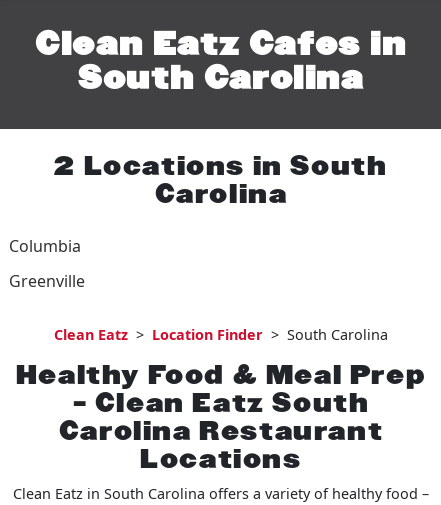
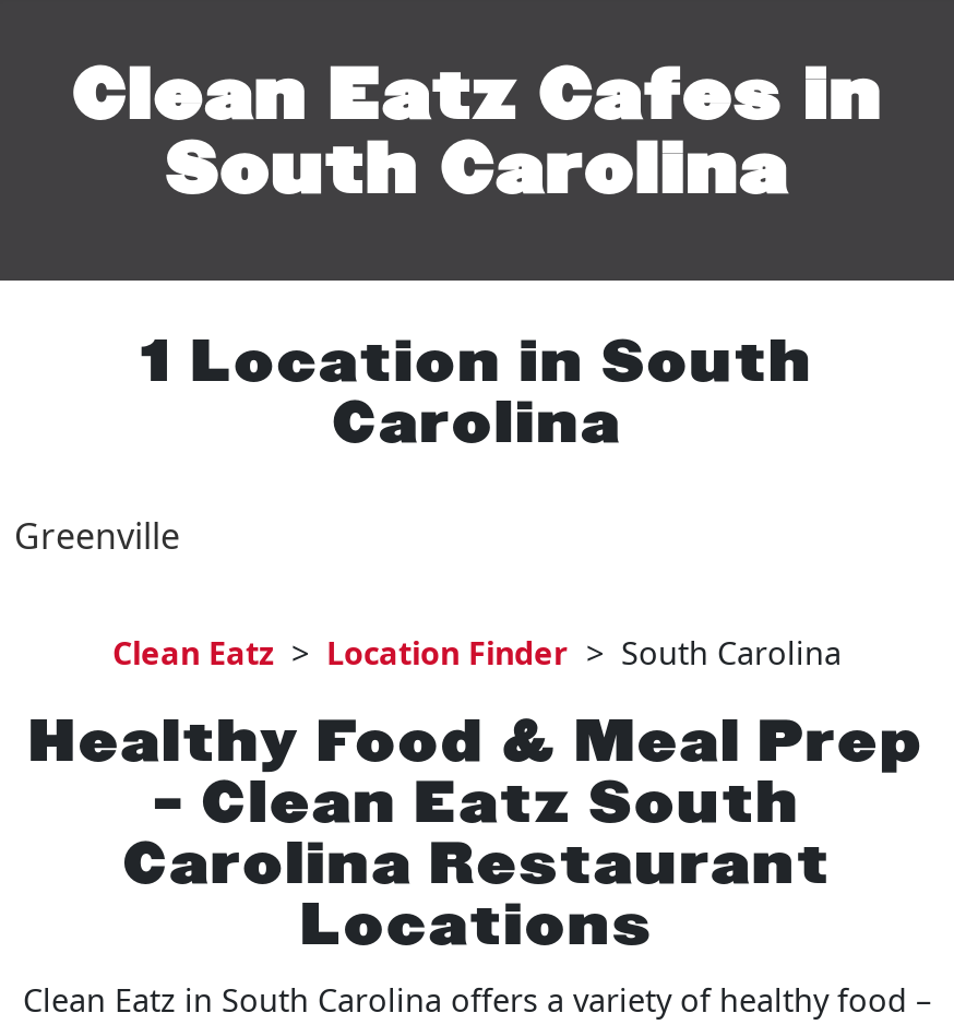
[54,150,387,184] 2 Locations in South -> [140,326,814,400] 1 Location in South
[9,235,81,257] Columbia -> none

